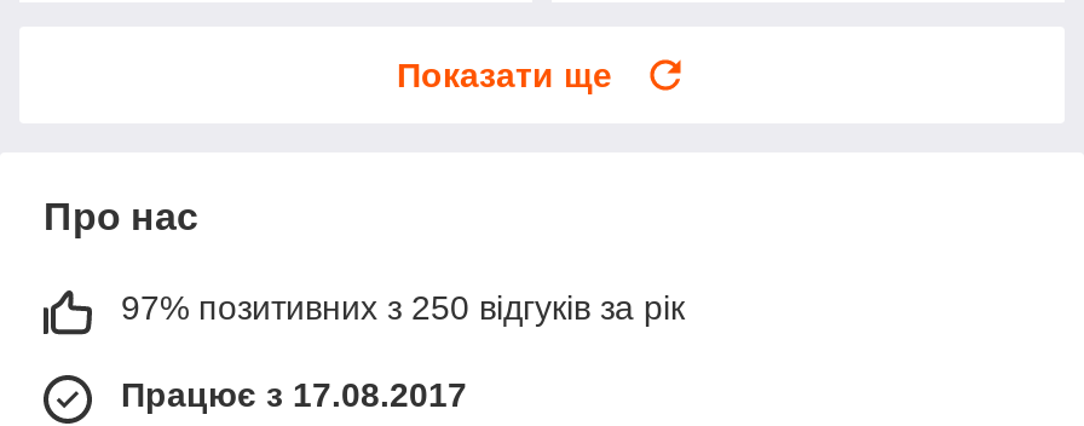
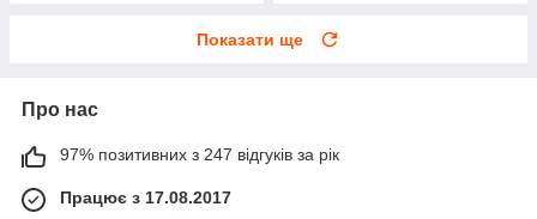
[121,289,685,328] 97% позитивних з 250 відгуків за рік -> [60,145,339,165] 97% позитивних з 247 відгуків за рік

